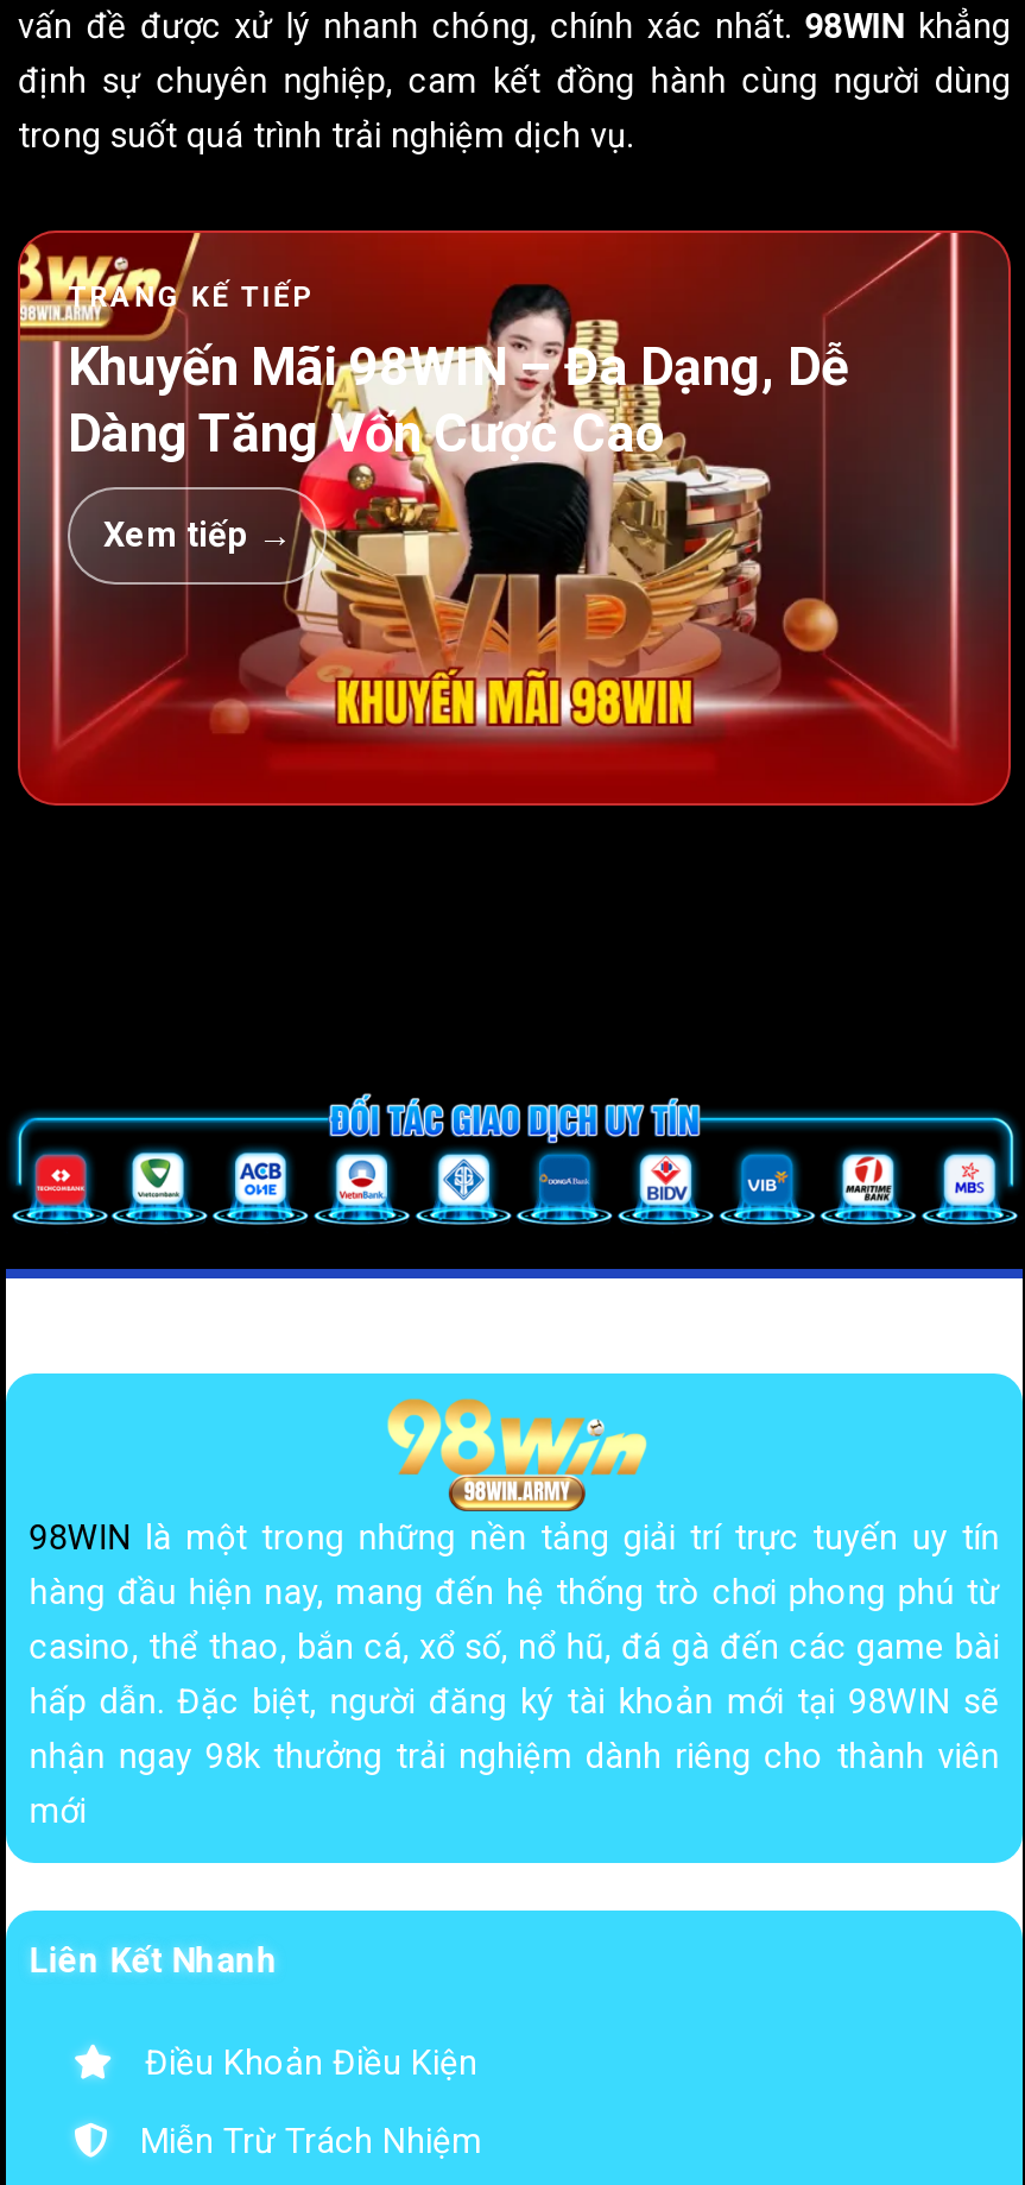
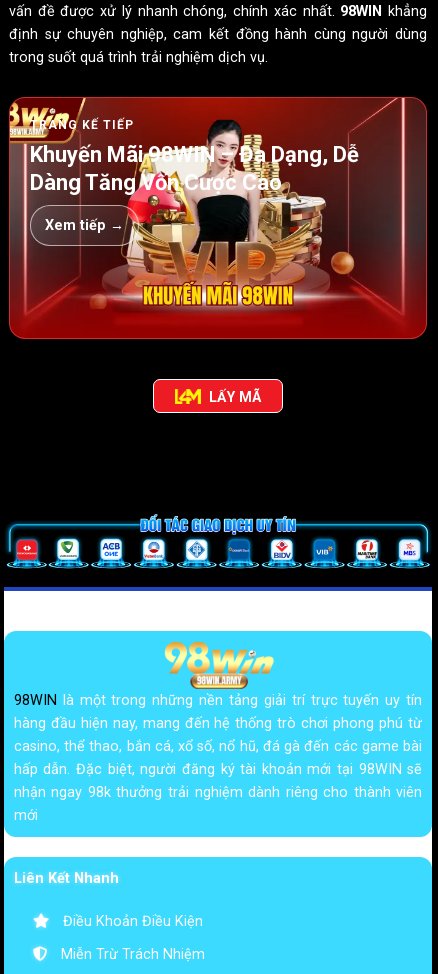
none -> [209,389,261,405] LẤY MÃ

